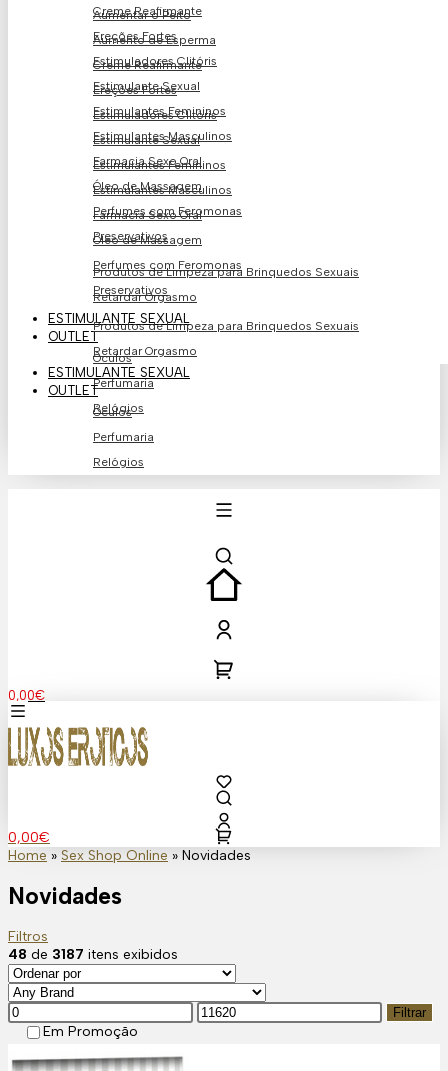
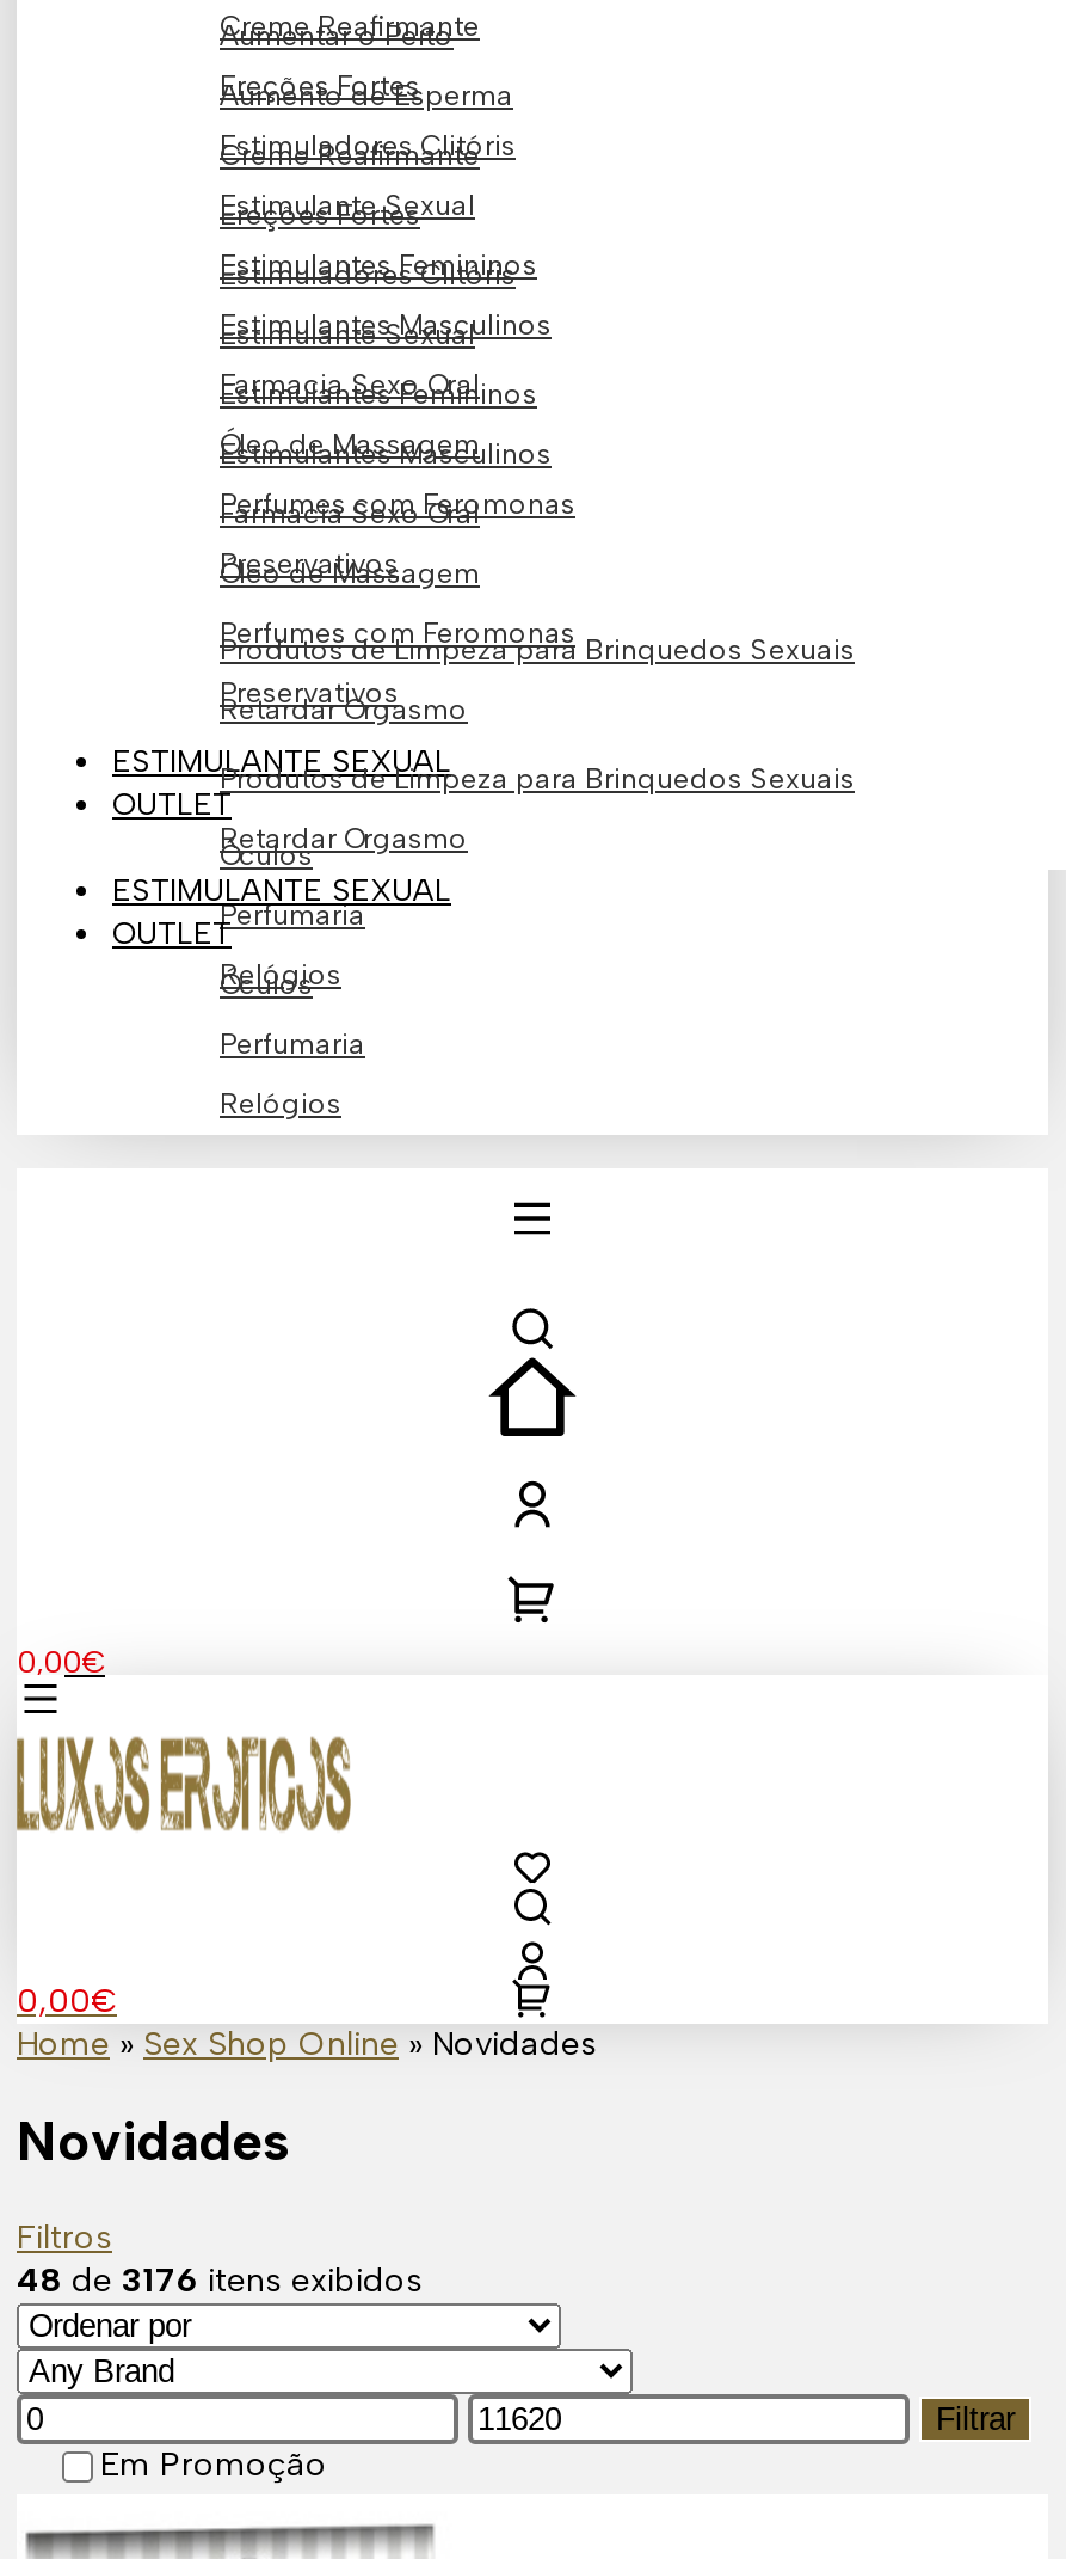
[8,946,178,963] 48 de 3187 itens exibidos -> [17,2260,423,2300] 48 de 3176 itens exibidos

